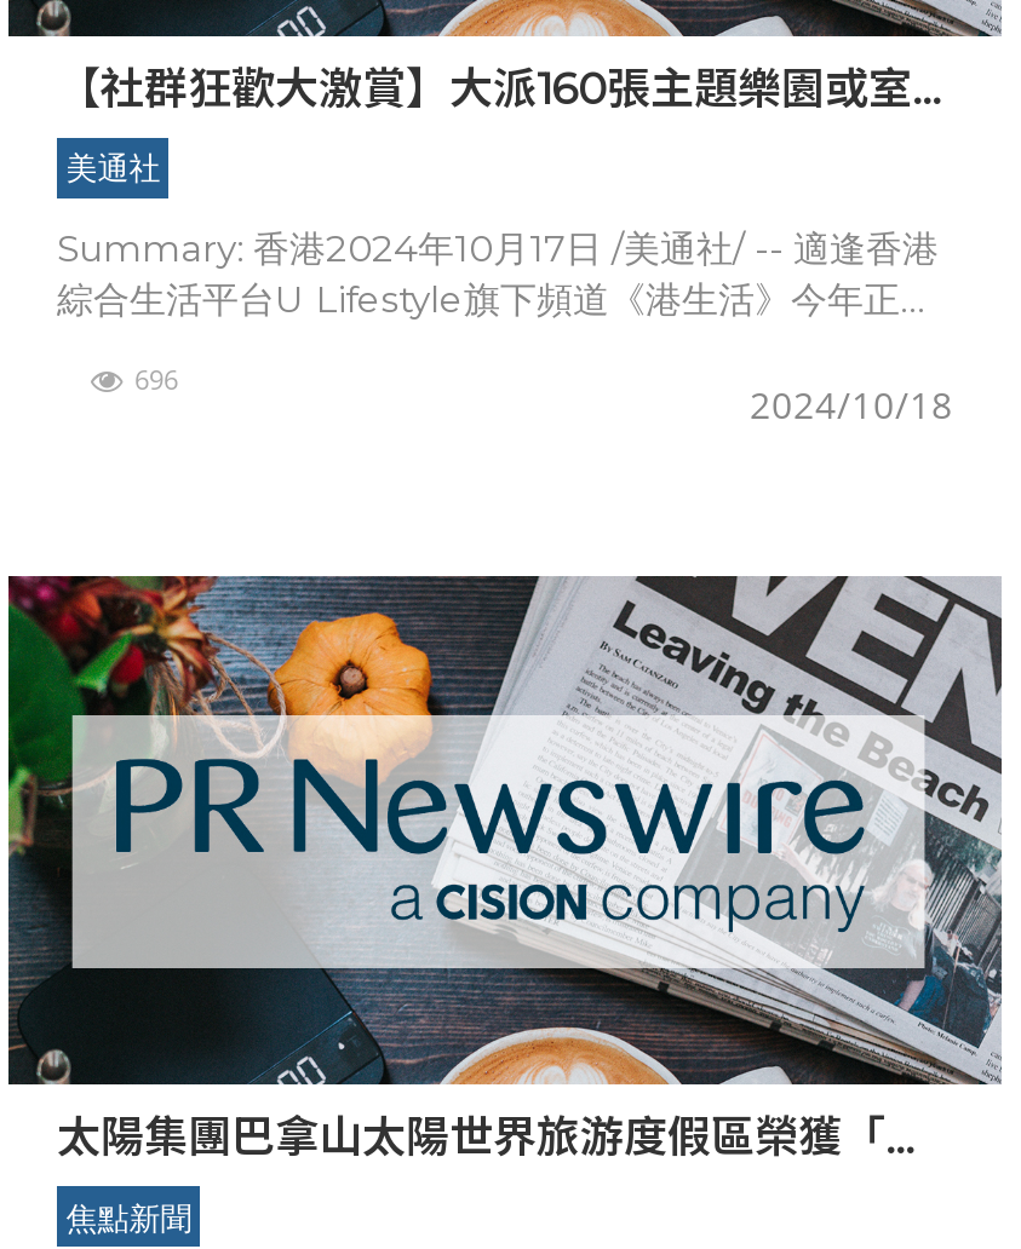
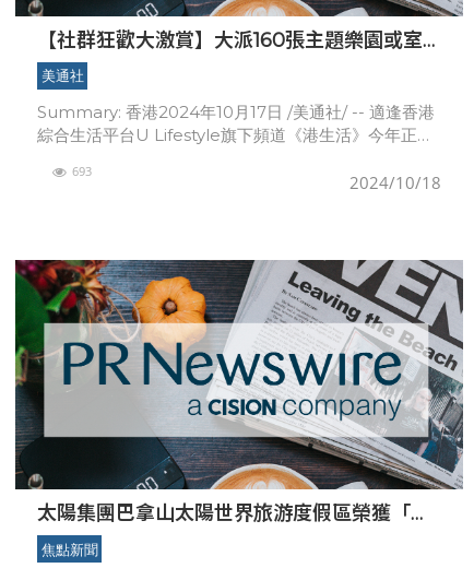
[134,360,178,397] 696 -> [72,163,92,179] 693

